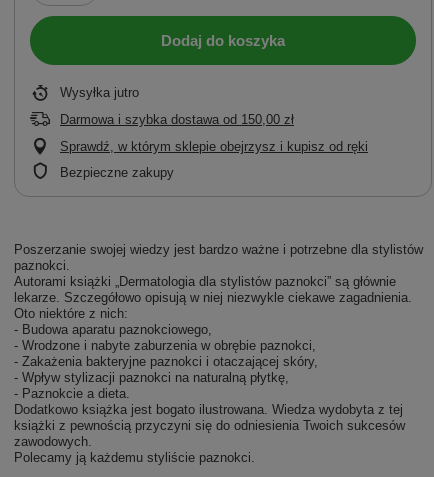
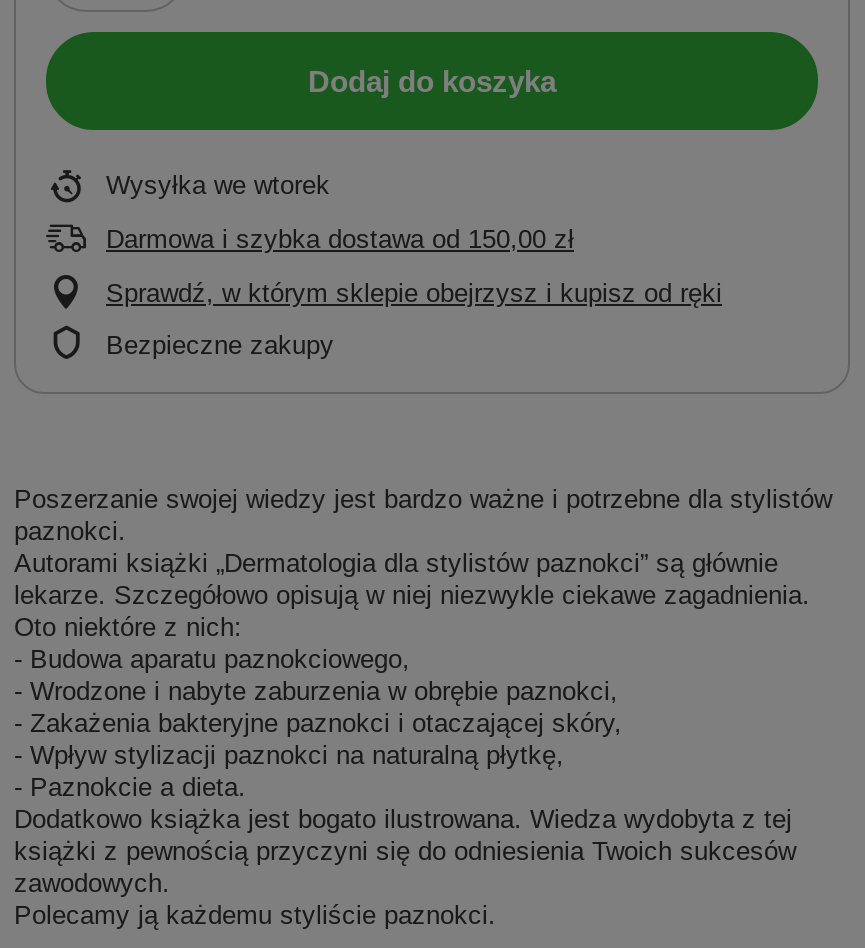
[60,85,139,100] Wysyłka jutro -> [106,170,330,200] Wysyłka we wtorek

